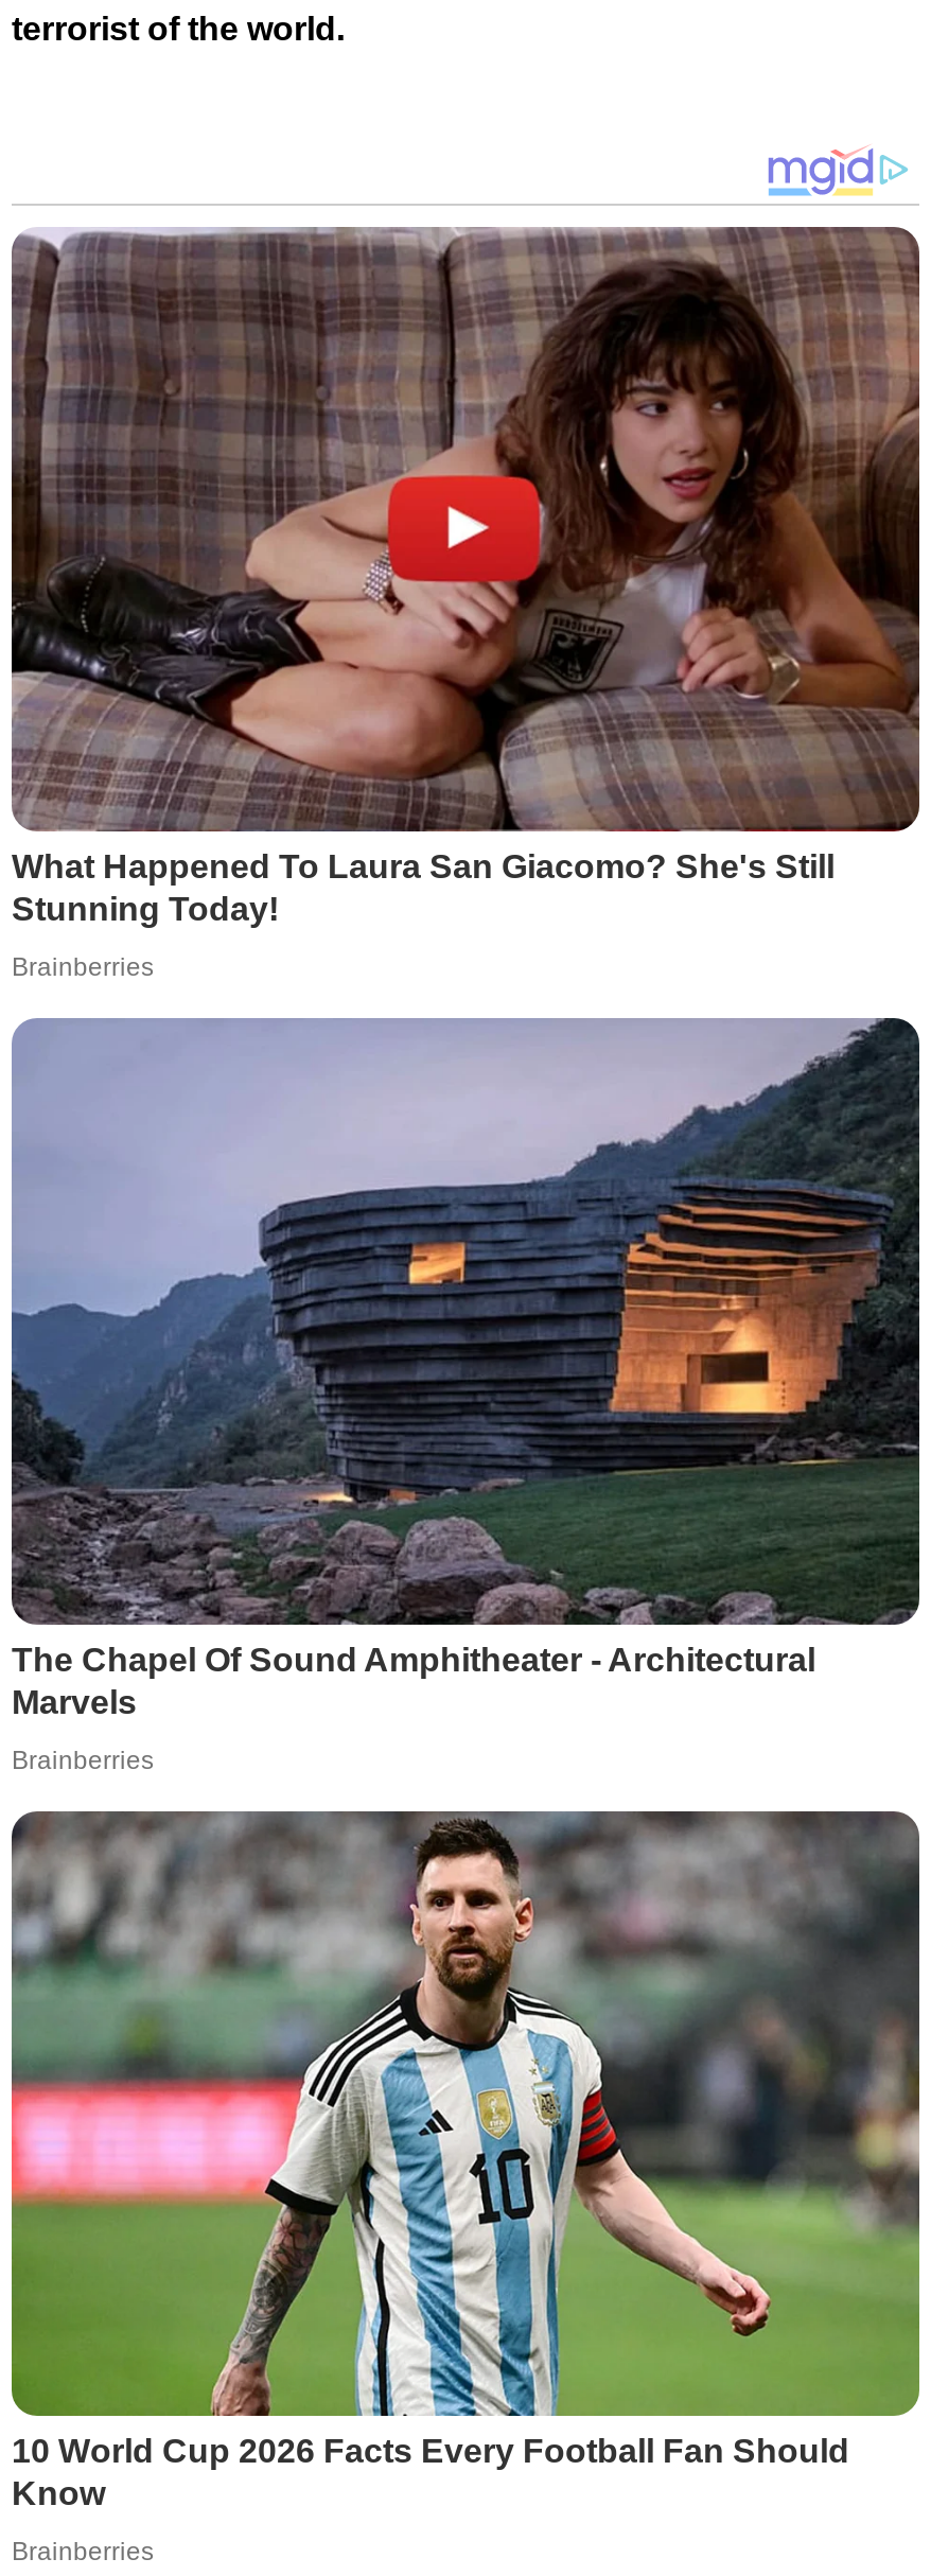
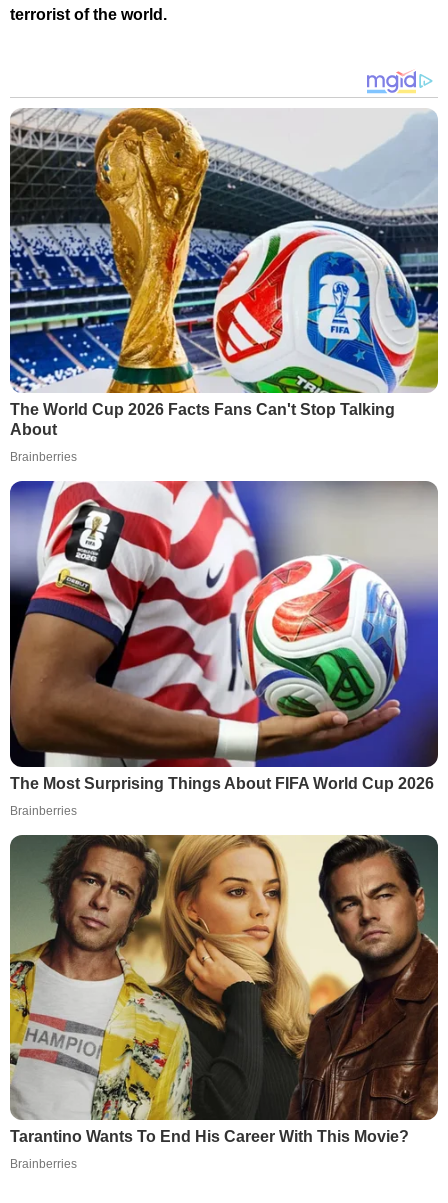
[10,225,921,928] [image] | What Happened To Laura San Giacomo? She's Still | Stunning Today! -> [9,107,439,438] [image] | The World Cup 2026 Facts Fans Can't Stop Talking | About
[10,1018,921,1719] [image] | The Chapel Of Sound Amphitheater - Architectural | Marvels -> [9,480,439,792] [image] | The Most Surprising Things About FIFA World Cup 2026
[10,1809,921,2511] [image] | 10 World Cup 2026 Facts Every Football Fan Should | Know -> [9,834,439,1145] [image] | Tarantino Wants To End His Career With This Movie?

